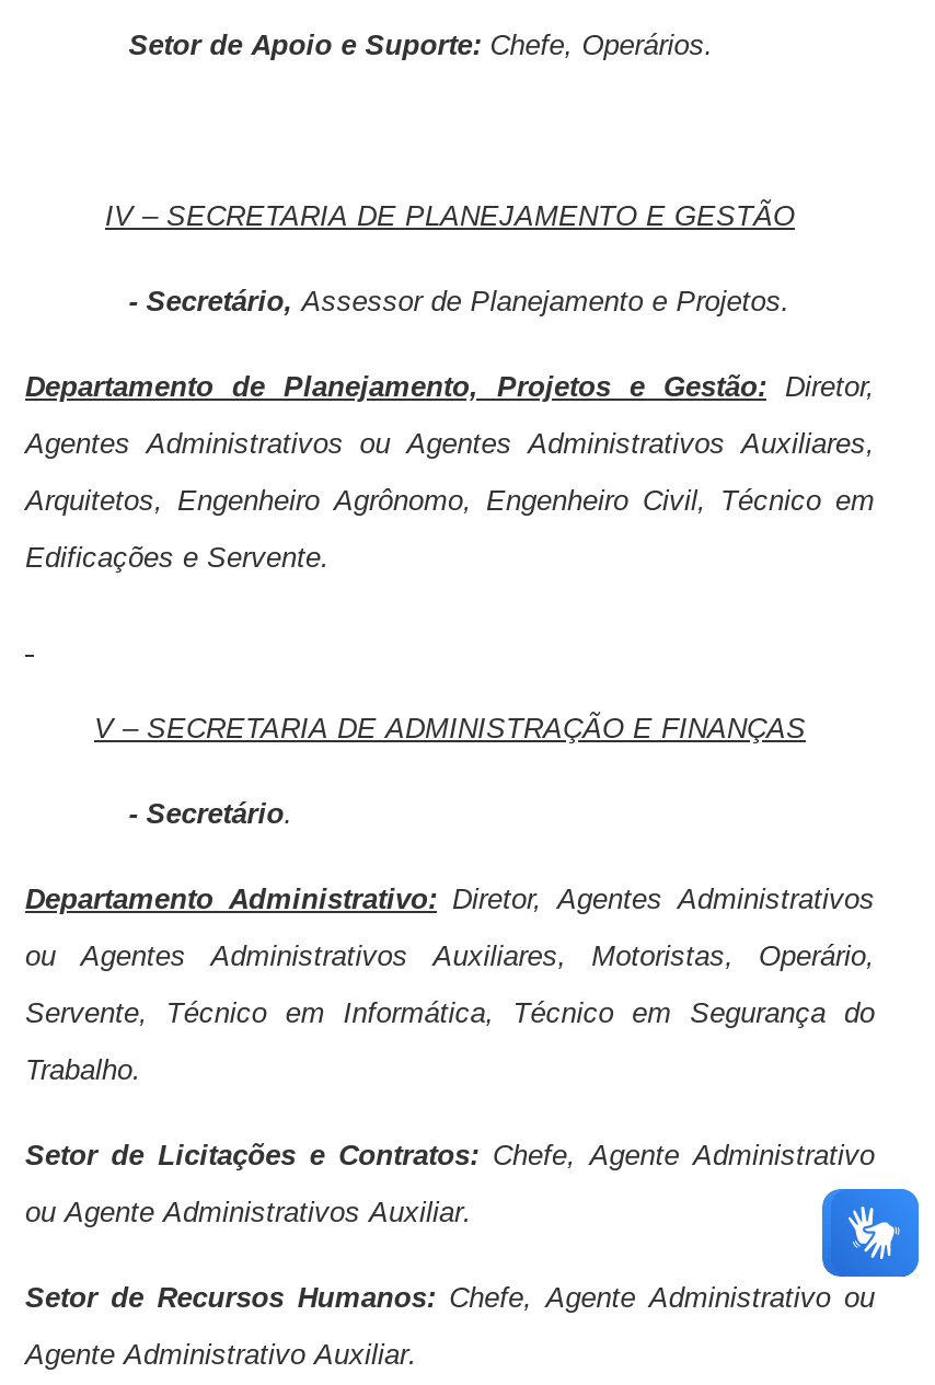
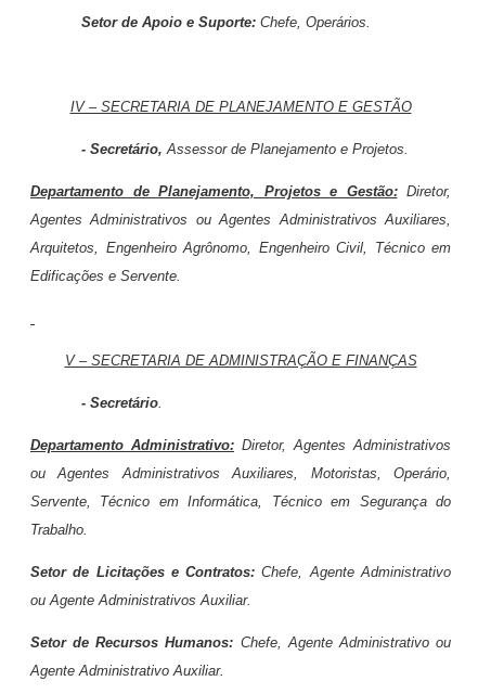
[820,1186,921,1280] [image] -> none

